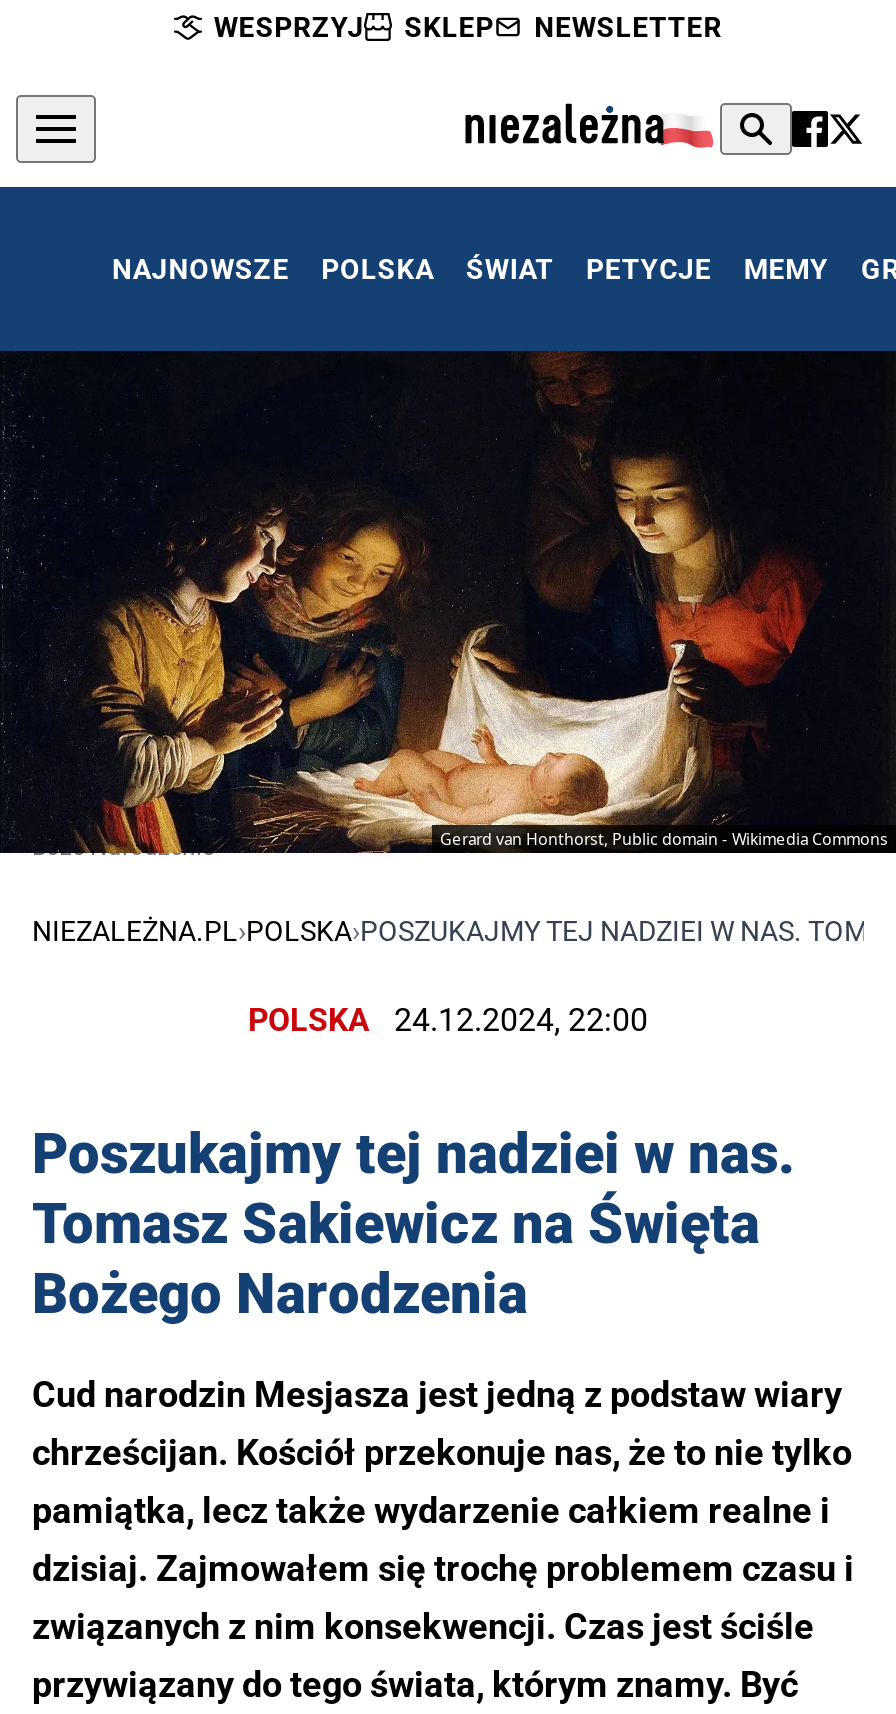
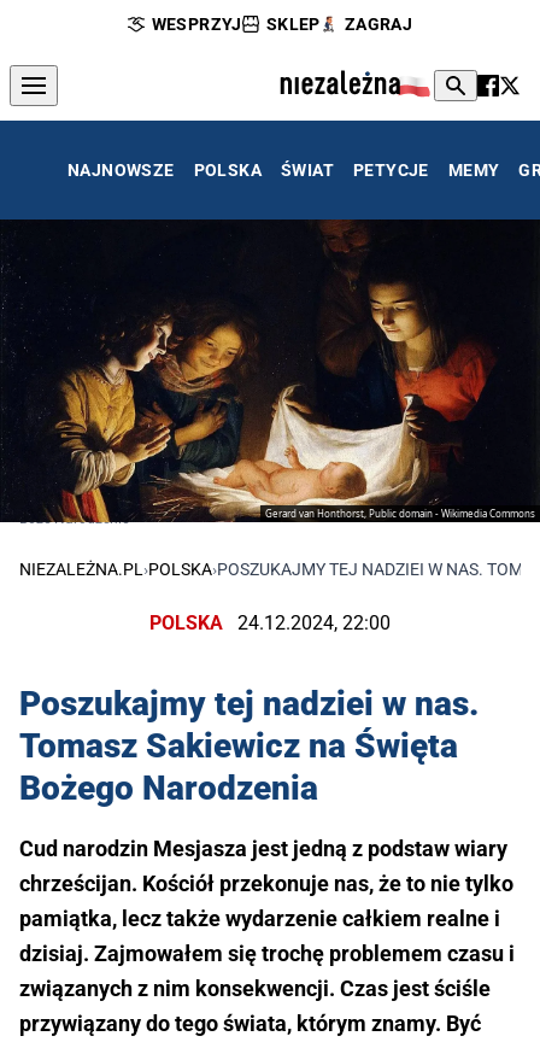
[534,11,722,43] NEWSLETTER -> [345,14,413,34] ZAGRAJ

